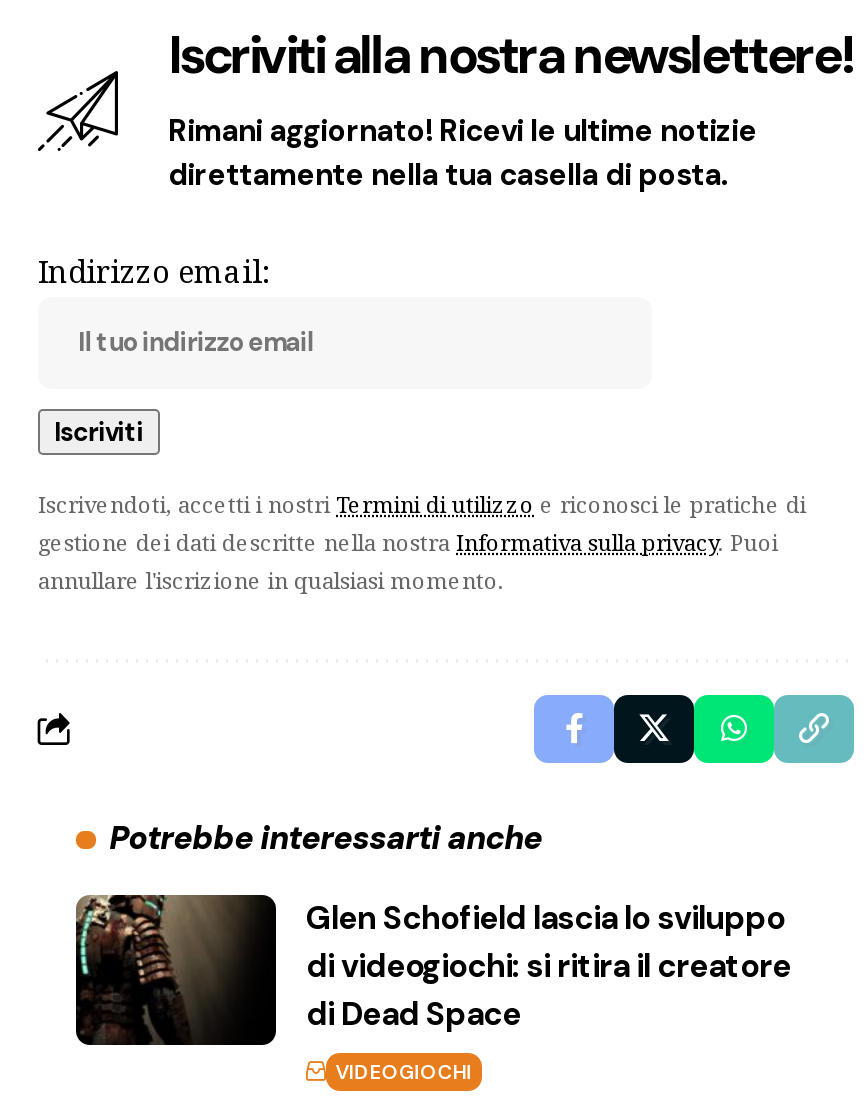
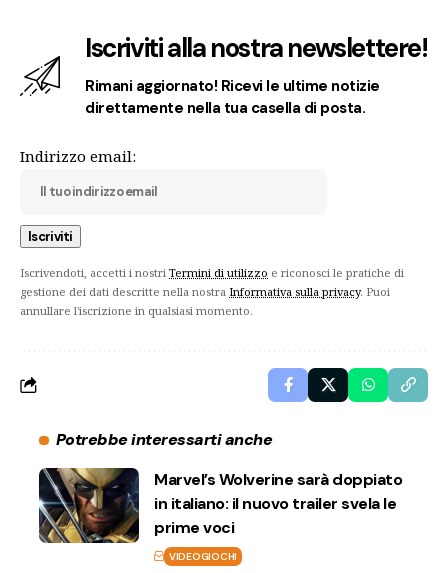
[74,893,791,1047] [image] | Glen Schofield lascia lo sviluppo | di videogiochi: si ritira il creatore | di Dead Space -> [38,467,402,544] [image] | Marvel’s Wolverine sarà doppiato | in italiano: il nuovo trailer svela le | prime voci

